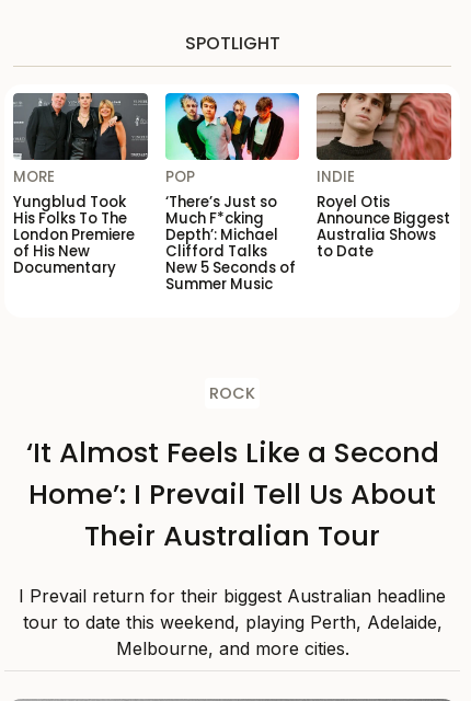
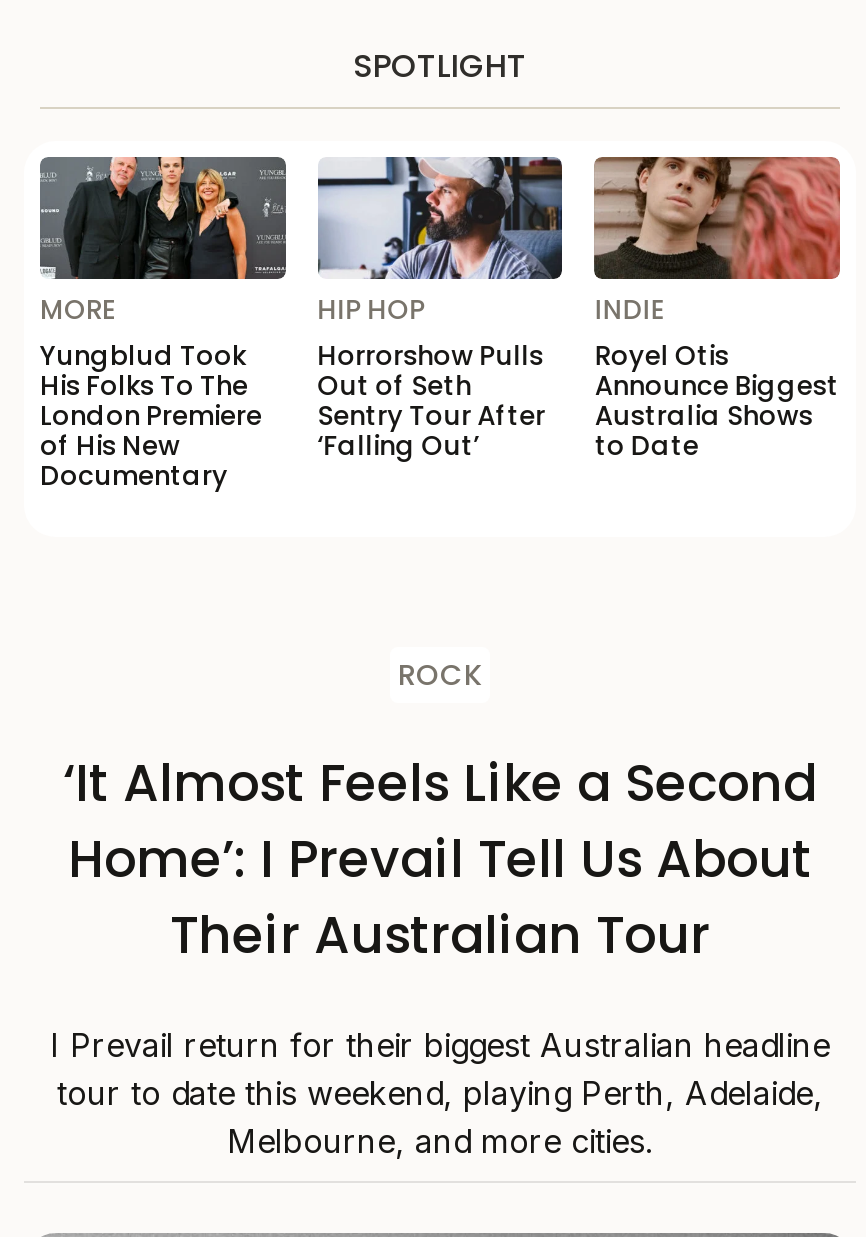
[164,92,300,295] [image] | POP | ‘There’s Just so | Much F*cking | Depth’: Michael | Clifford Talks | New 5 Seconds of | Summer Music -> [316,155,564,465] [image] | HIP HOP | Horrorshow Pulls | Out of Seth | Sentry Tour After | ‘Falling Out’

